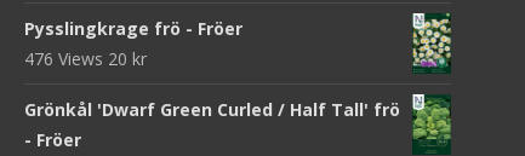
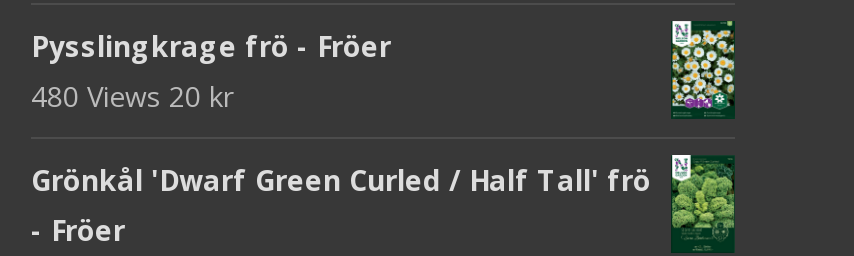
[24,47,147,70] 476 Views 20 kr -> [31,76,233,114] 480 Views 20 kr

